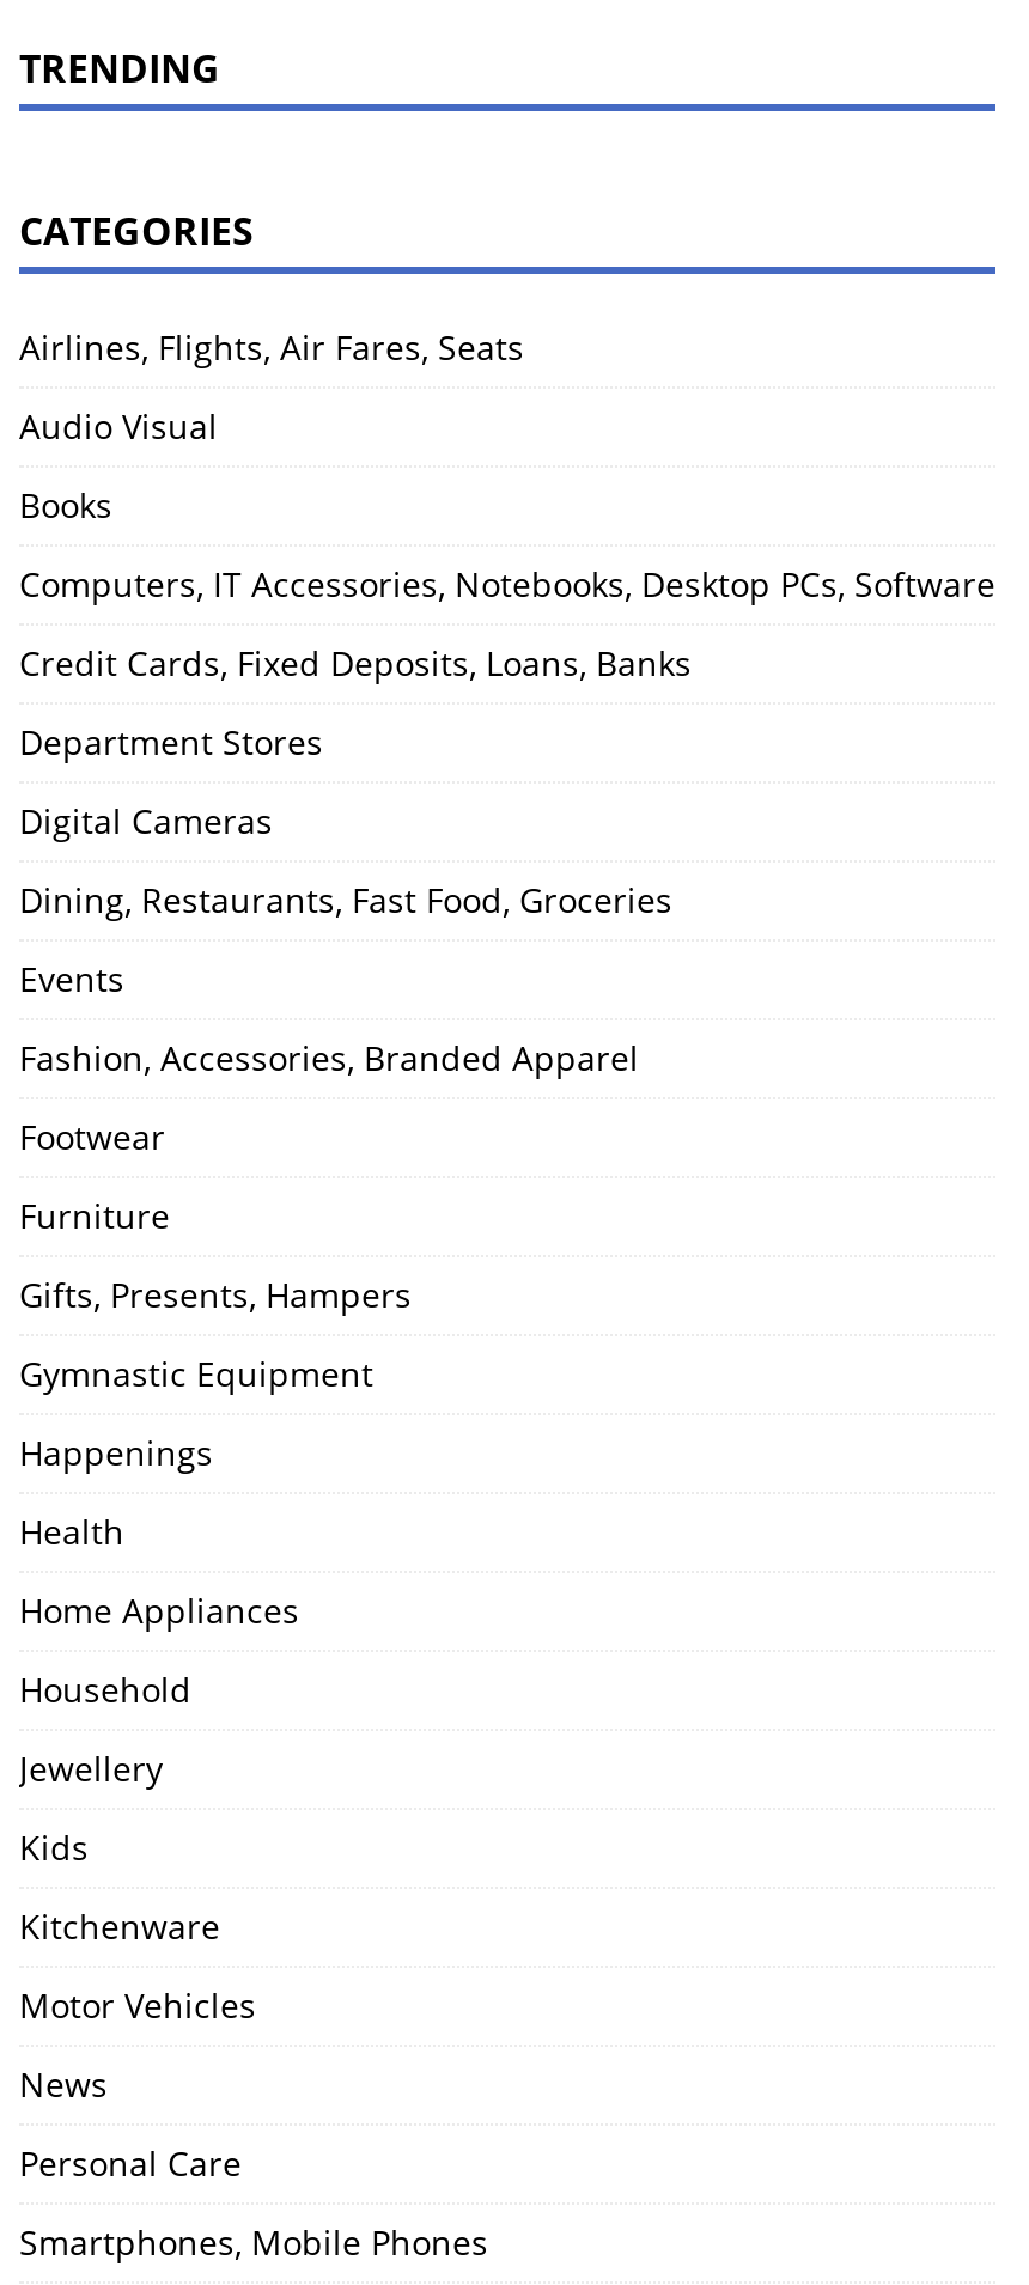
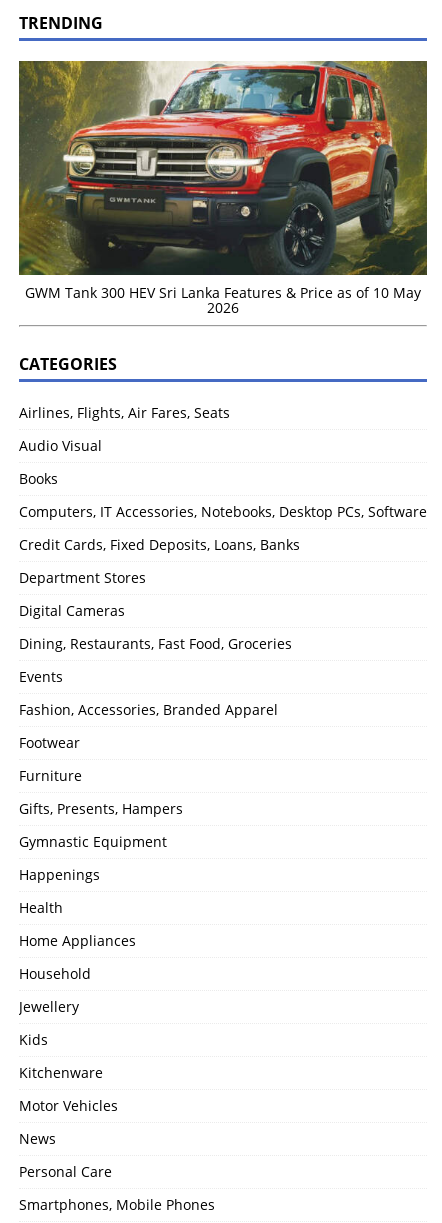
none -> [18,60,428,317] [image] | GWM Tank 300 HEV Sri Lanka Features & Price as of 10 May | 2026

